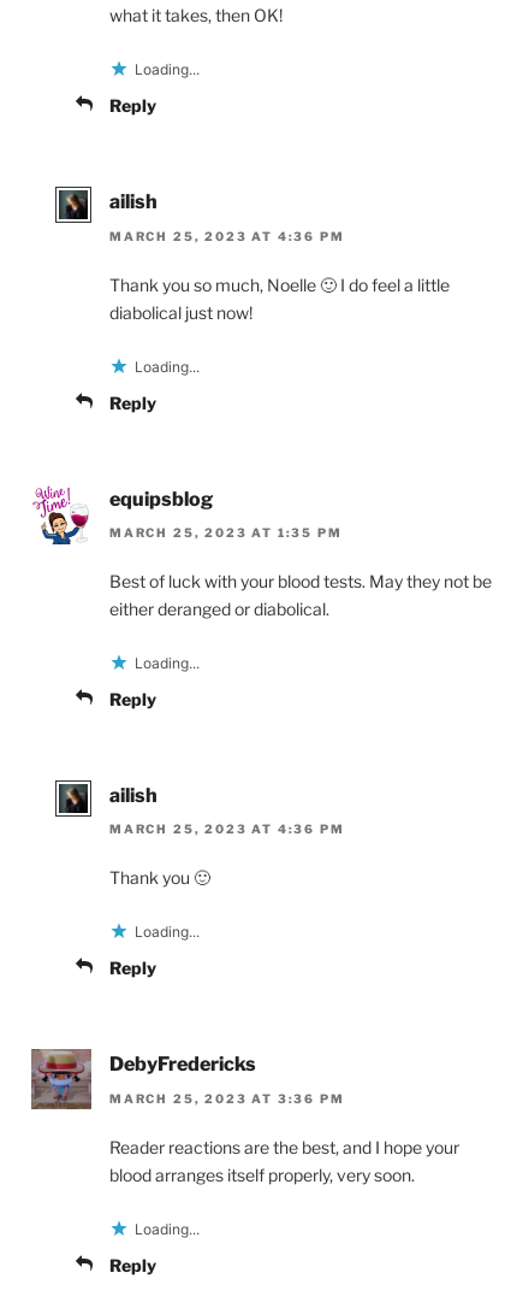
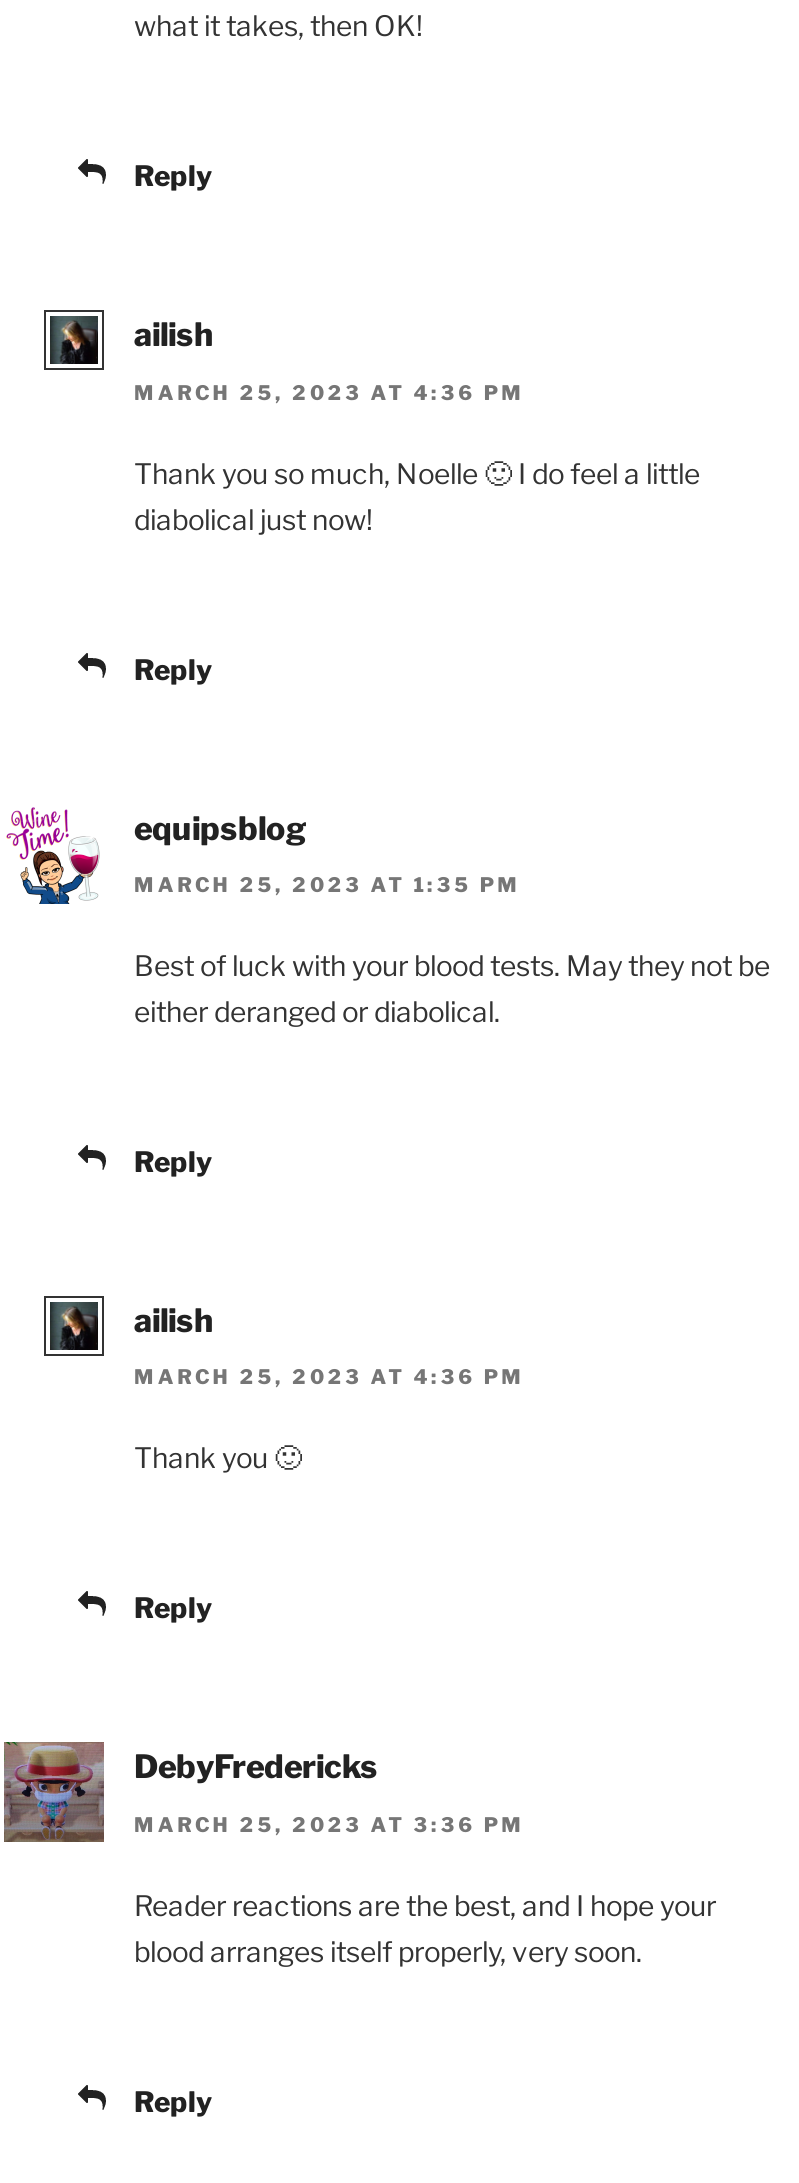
[135,60,200,79] Loading... -> none
[135,357,200,375] Loading... -> none
[135,654,200,672] Loading... -> none
[135,923,200,941] Loading... -> none
[135,1220,200,1238] Loading... -> none

